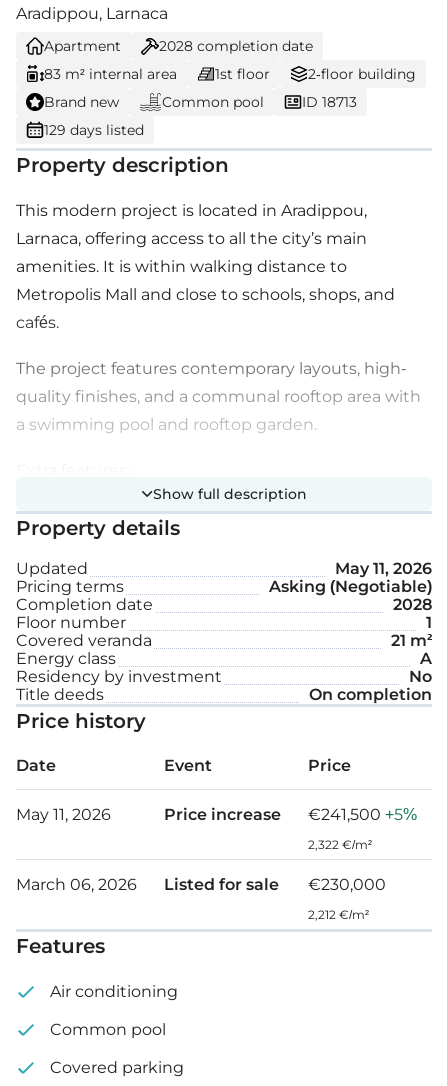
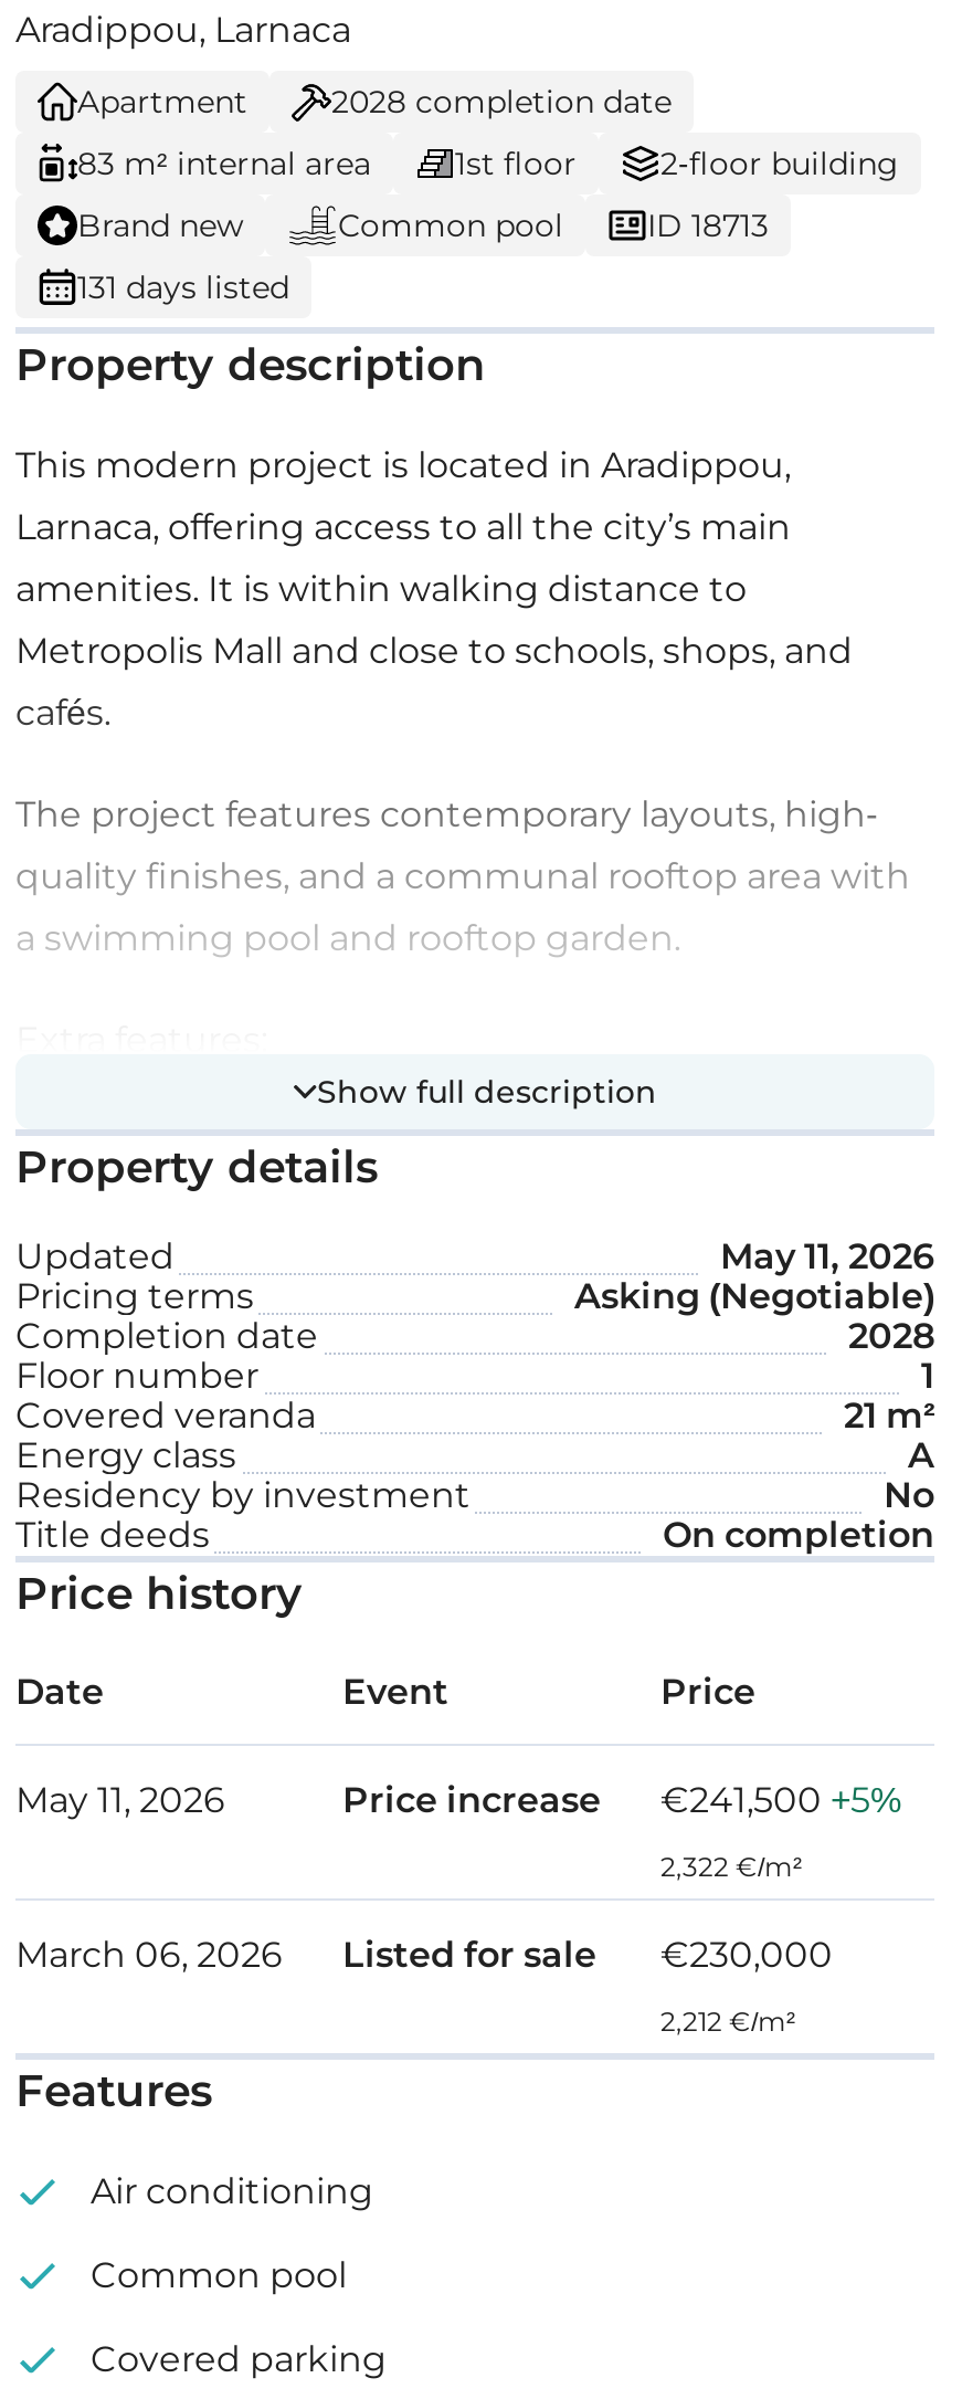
[44,121,144,139] 129 days listed -> [77,268,289,308] 131 days listed

